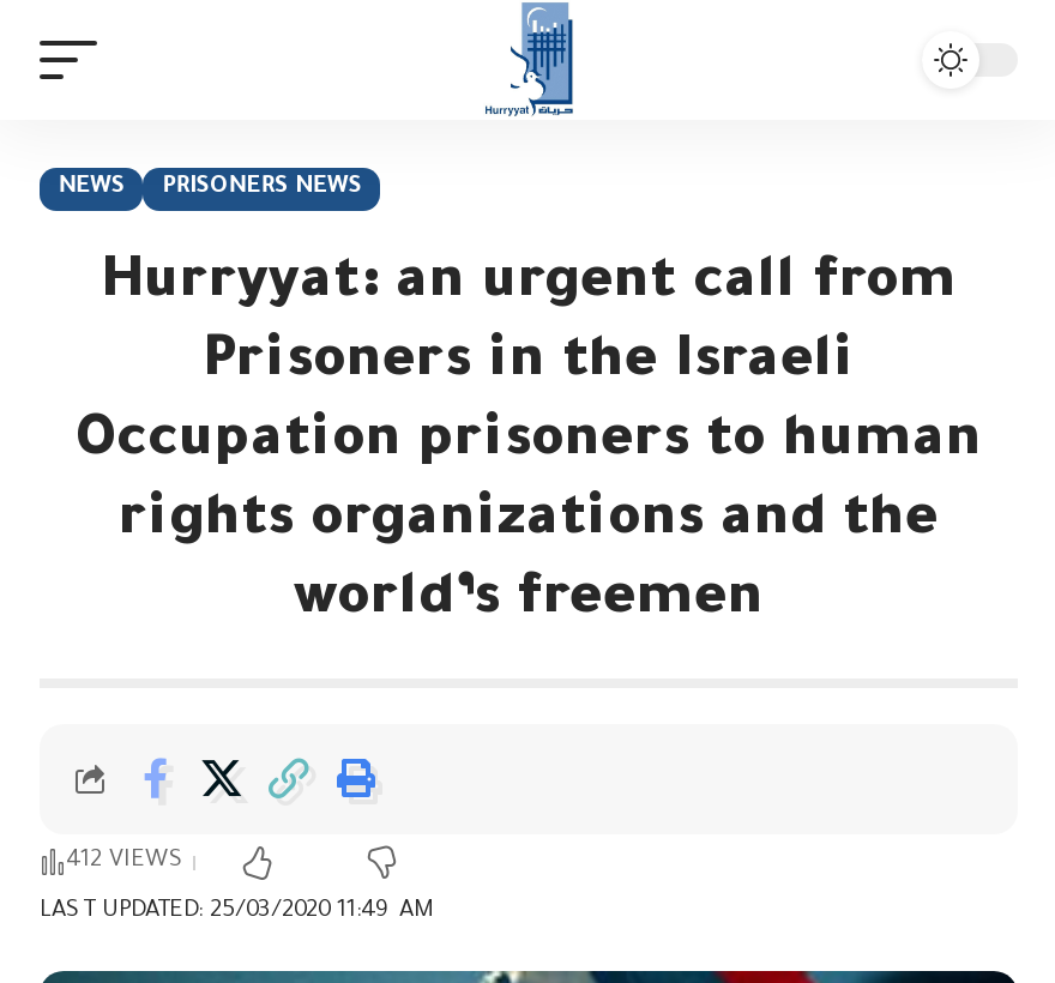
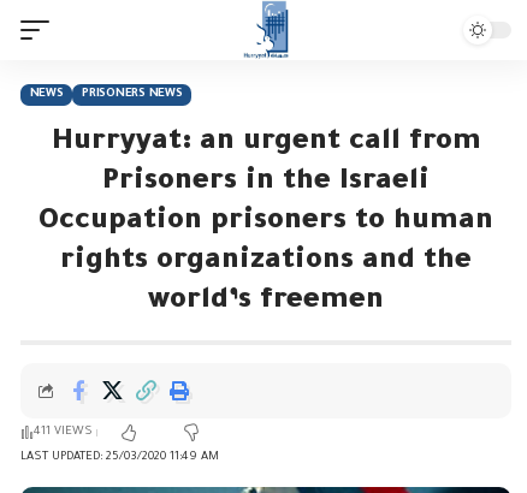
[66,848,186,874] 412 VIEWS -> [34,425,93,438] 411 VIEWS

